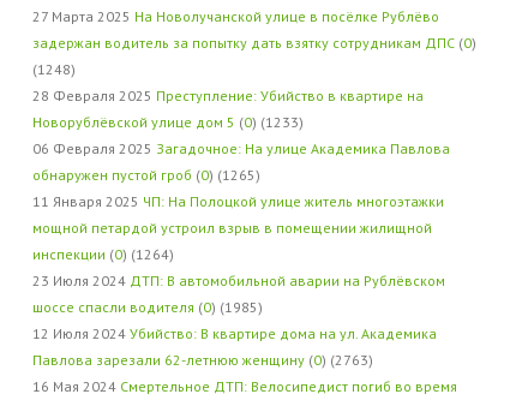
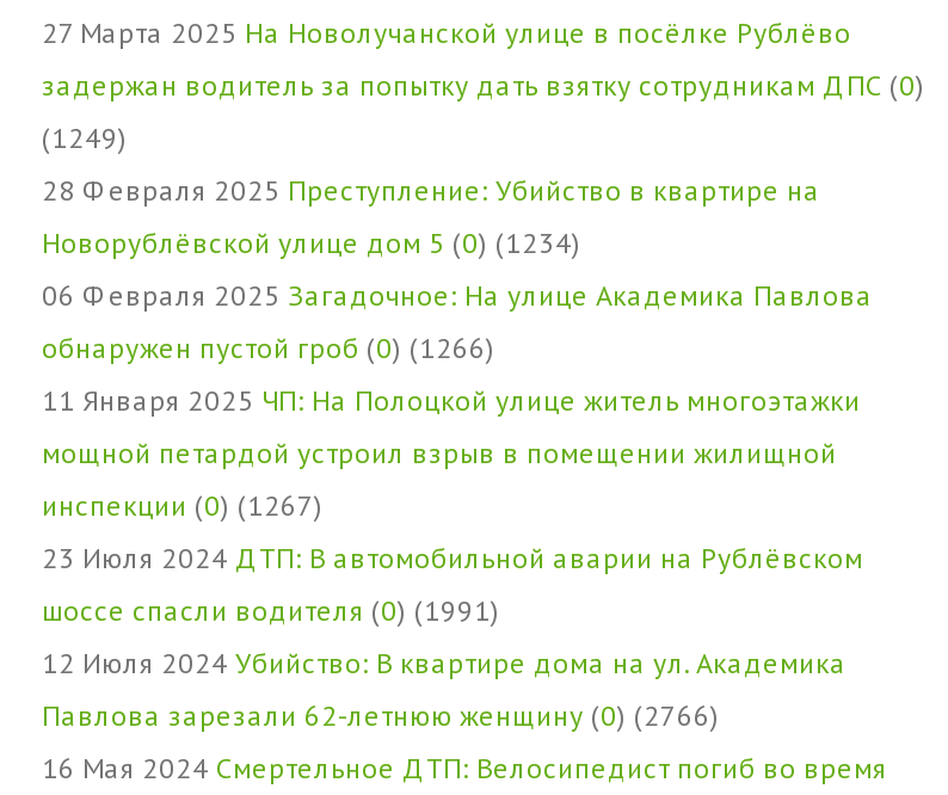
[32,59,76,77] (1248) -> [42,118,128,154] (1249)
[32,112,304,130] Новорублёвской улице дом 5 (0) (1233) -> [42,223,581,259] Новорублёвской улице дом 5 (0) (1234)
[32,165,260,183] обнаружен пустой гроб (0) (1265) -> [42,328,495,364] обнаружен пустой гроб (0) (1266)
[32,244,174,262] инспекции (0) (1264) -> [42,486,324,522] инспекции (0) (1267)
[32,297,263,315] шоссе спасли водителя (0) (1985) -> [42,591,500,627] шоссе спасли водителя (0) (1991)
[32,350,373,368] Павлова зарезали 62-летнюю женщину (0) (2763) -> [42,696,720,732] Павлова зарезали 62-летнюю женщину (0) (2766)

